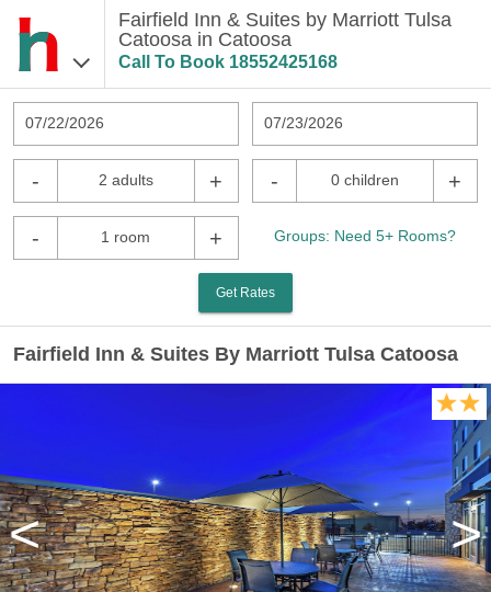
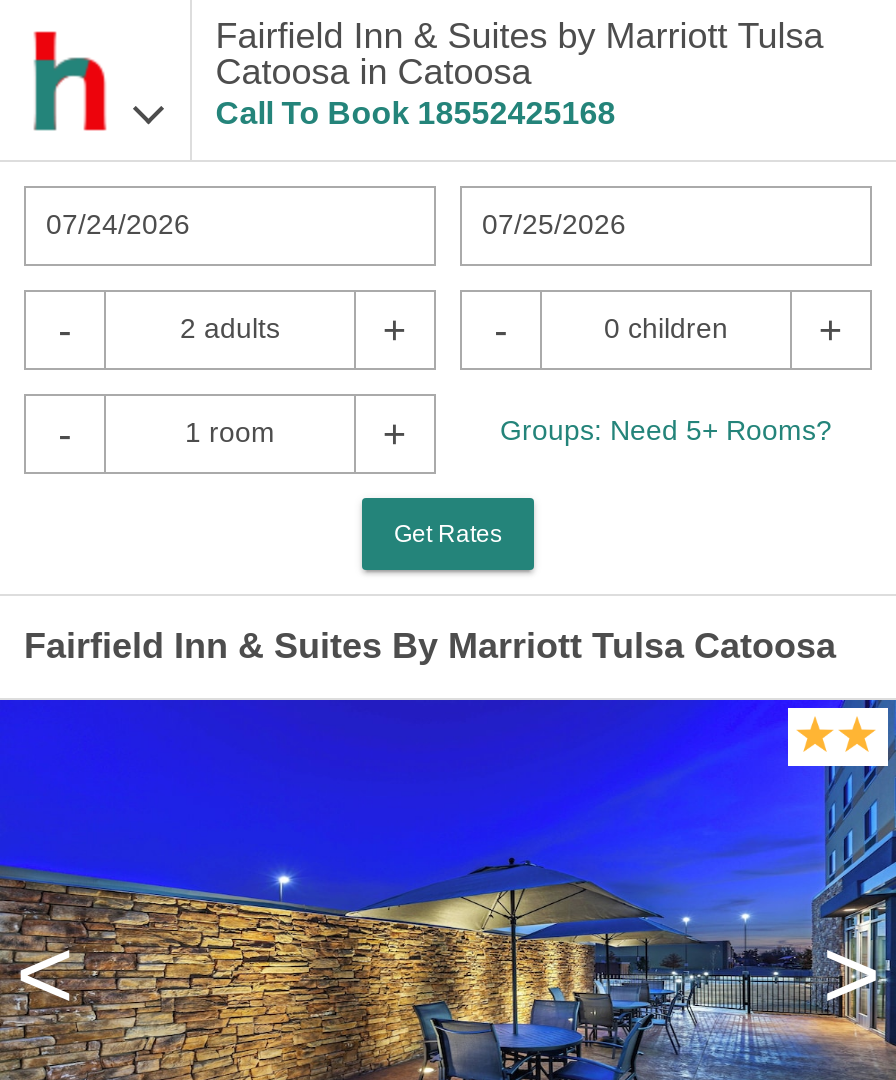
[25,114,104,132] 07/22/2026 -> [46,208,190,240] 07/24/2026
[264,114,343,132] 07/23/2026 -> [482,208,626,240] 07/25/2026

